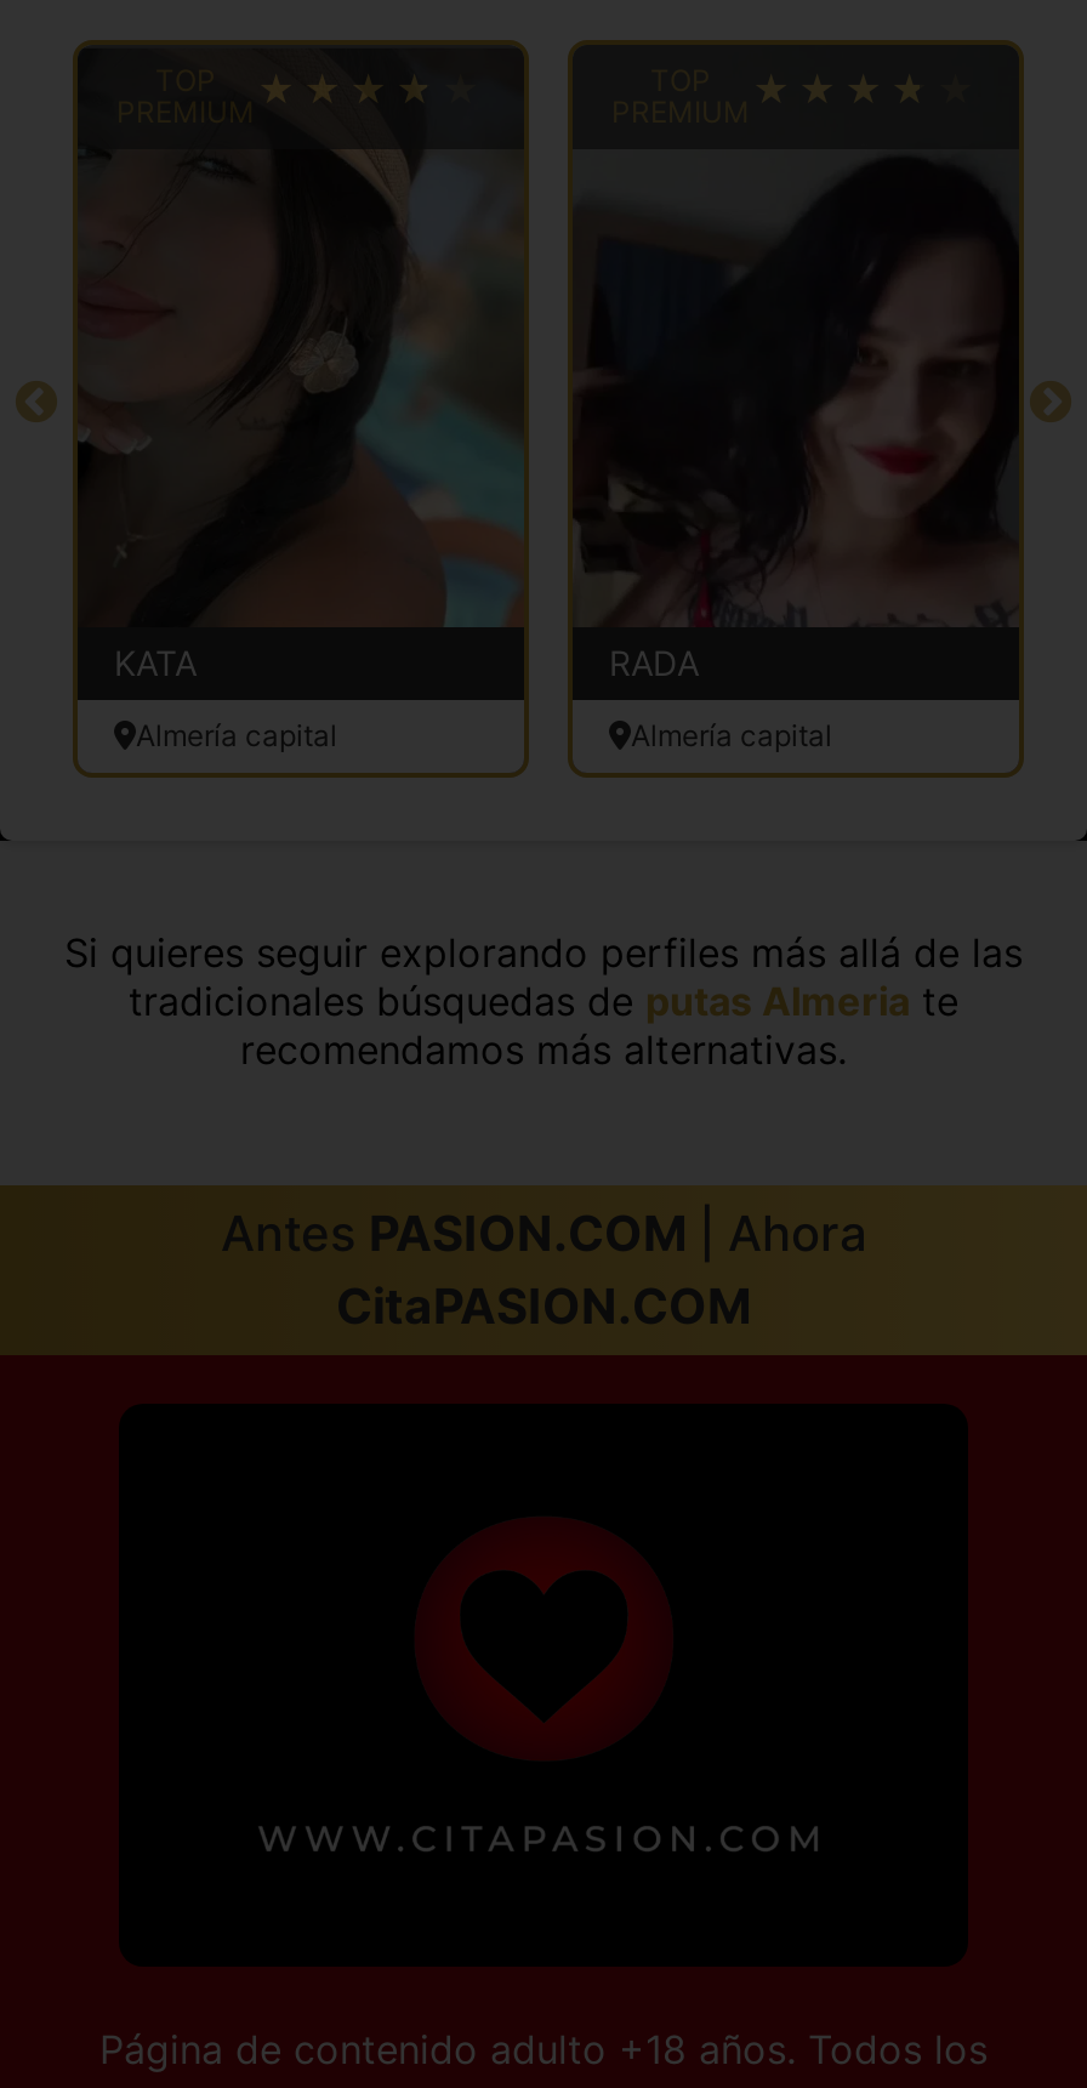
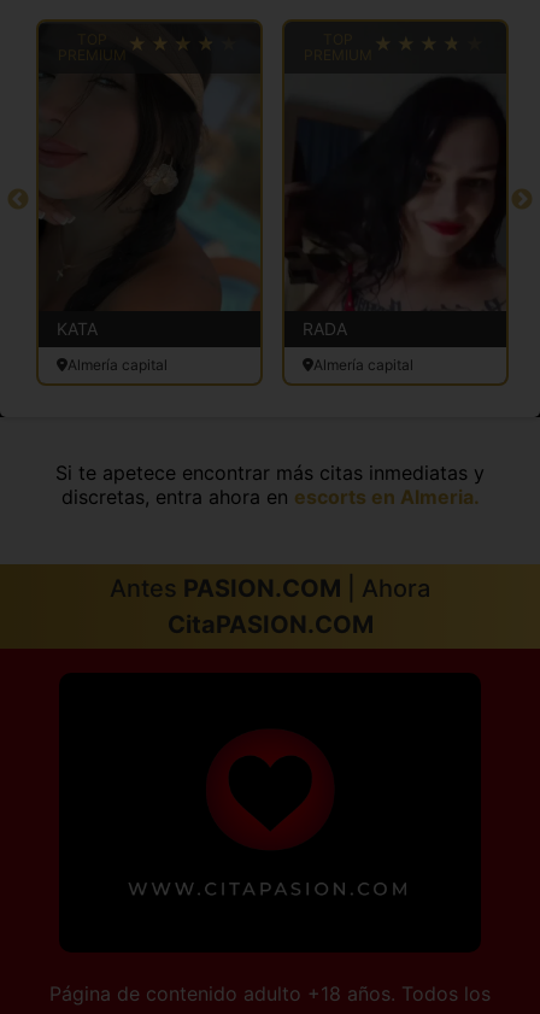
[64,928,1023,1073] Si quieres seguir explorando perfiles más allá de las | tradicionales búsquedas de putas Almeria te | recomendamos más alternativas. -> [55,460,485,509] Si te apetece encontrar más citas inmediatas y | discretas, entra ahora en escorts en Almeria.

